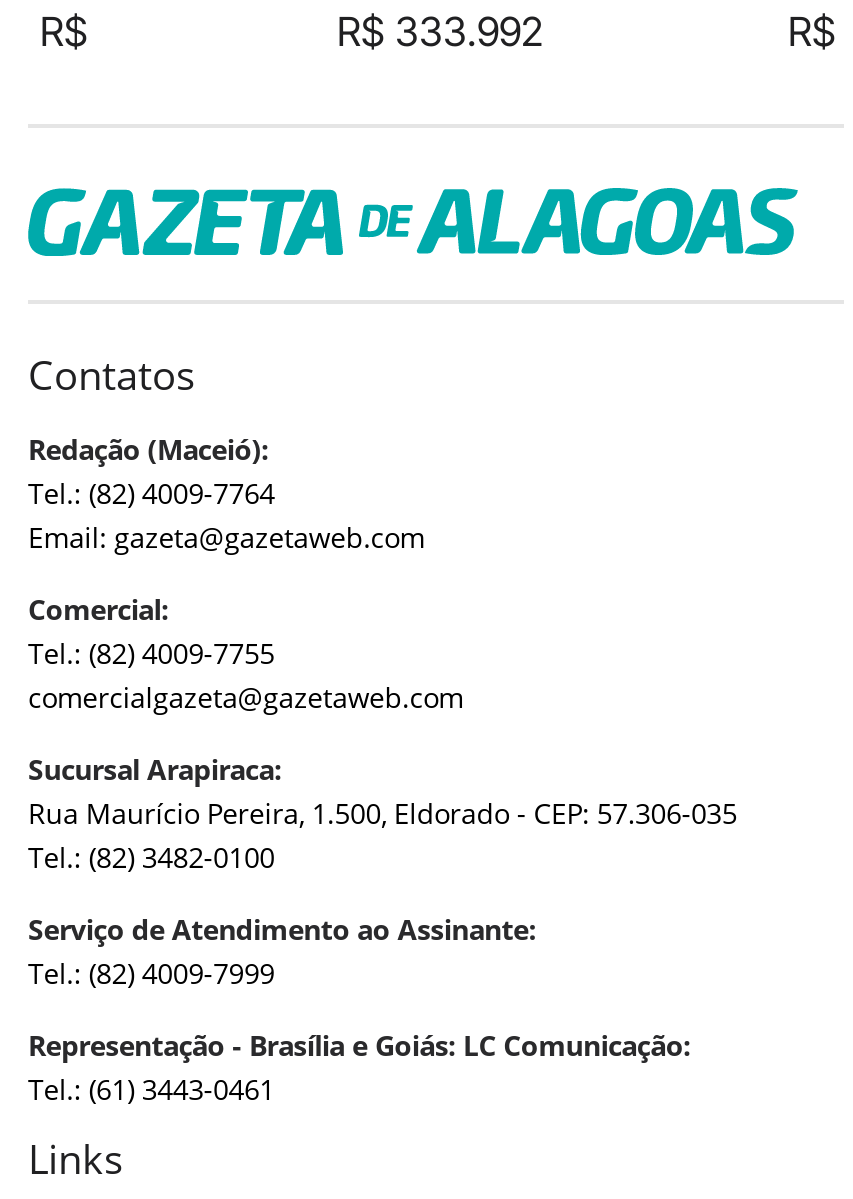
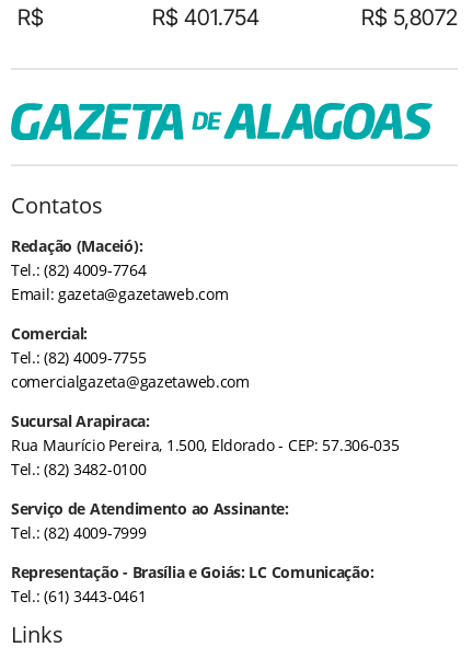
[337,8,543,56] R$ 333.992 -> [152,4,259,31] R$ 401.754
[788,8,836,56] R$ -> [361,4,458,31] R$ 5,8072

